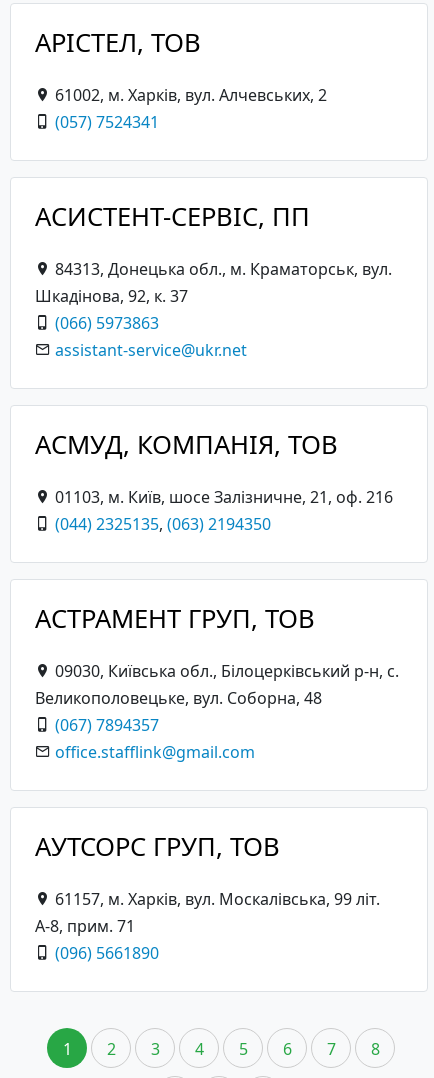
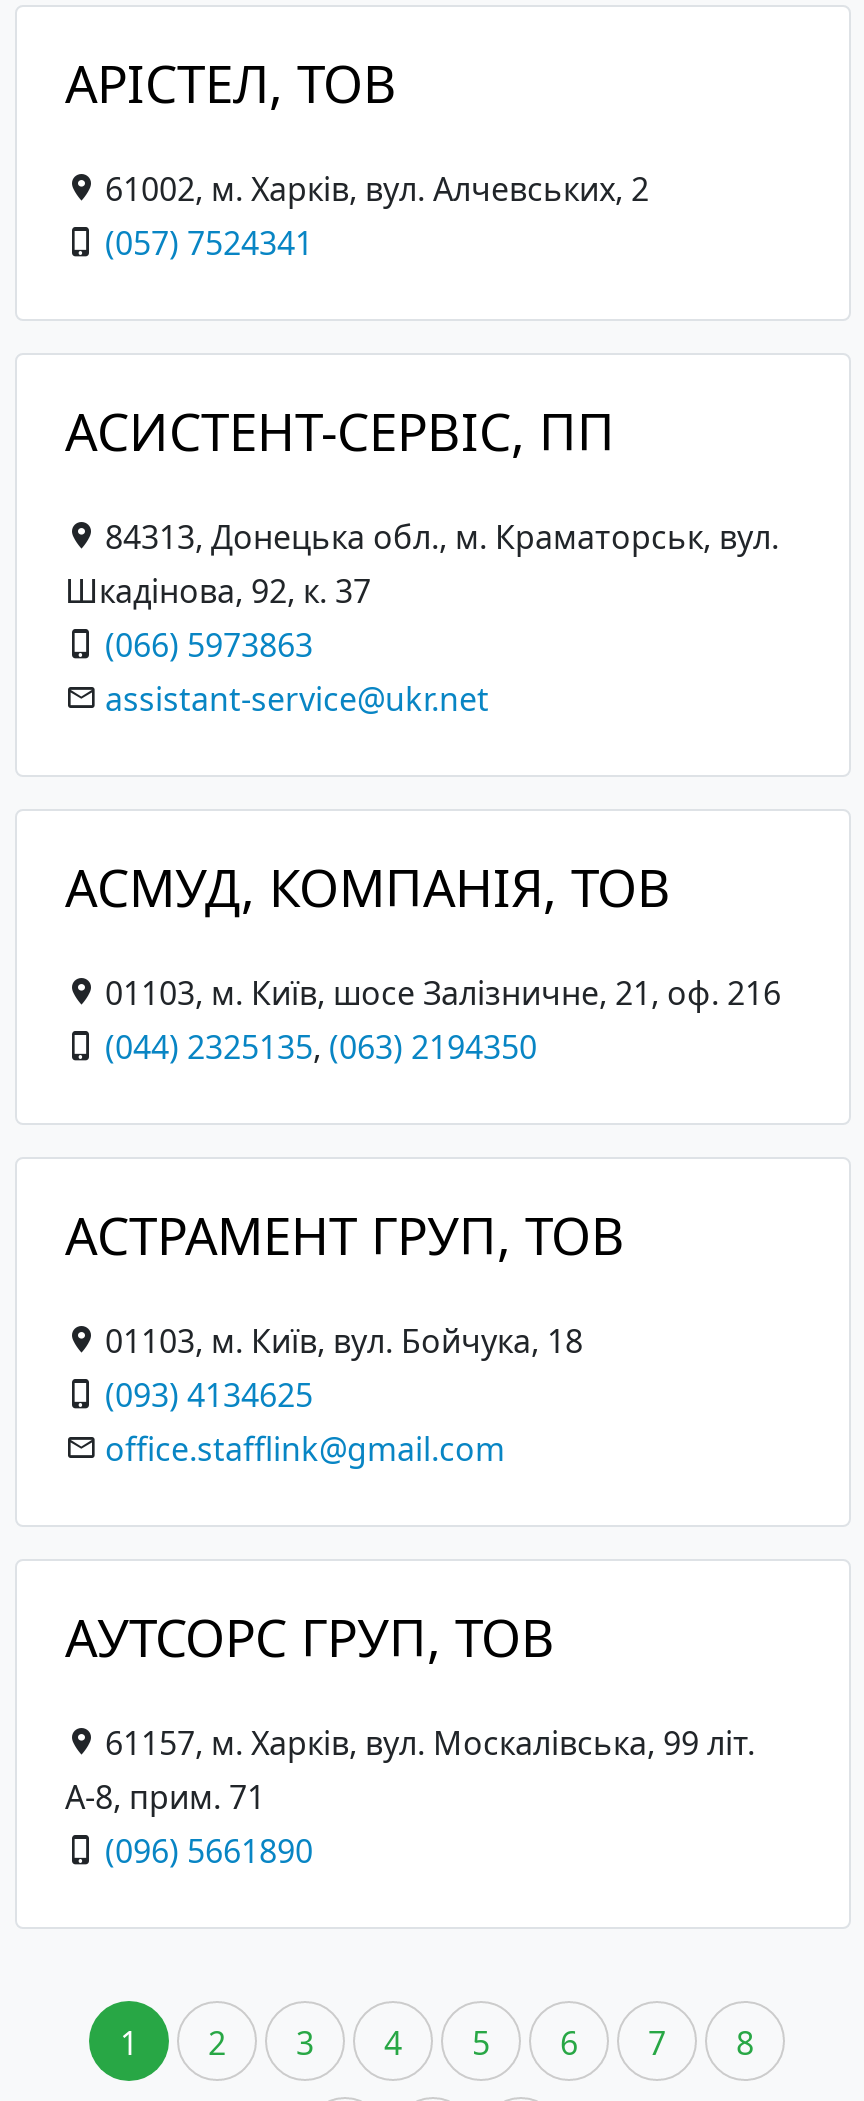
[35,660,399,736] 09030, Київська обл., Білоцерківський р-н, с. | Великополовецьке, вул. Соборна, 48 | (067) 7894357 -> [97,1319,583,1417] 01103, м. Київ, вул. Бойчука, 18 | (093) 4134625

